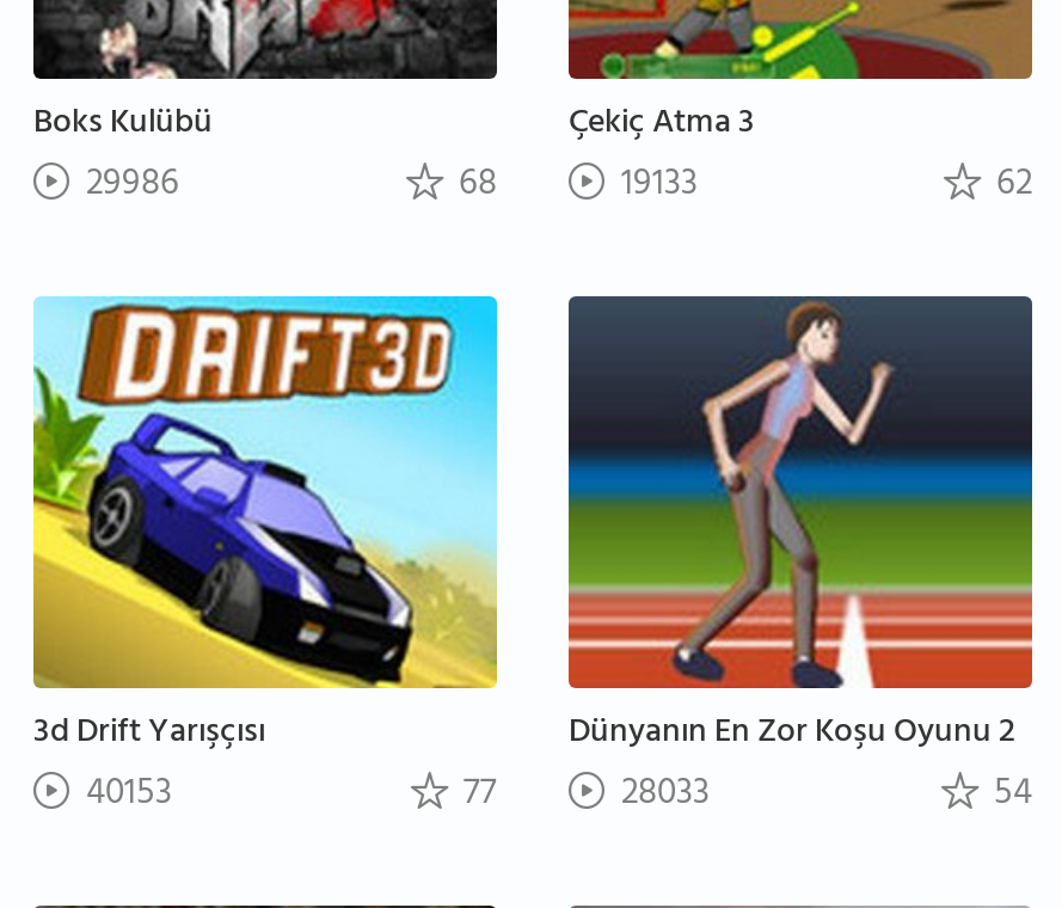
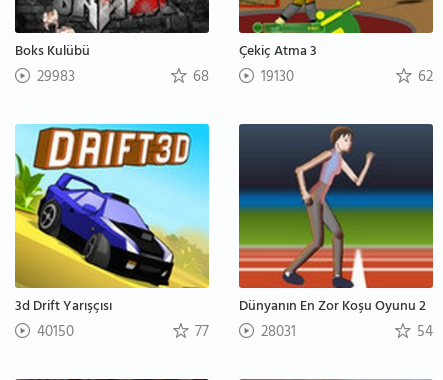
[76,152,179,222] 29986 -> [33,64,75,93] 29983
[449,152,698,222] 68 19133 -> [189,64,294,93] 68 19130
[76,762,172,832] 40153 -> [33,319,74,348] 40150
[454,762,710,832] 77 28033 -> [191,319,296,348] 77 28031

